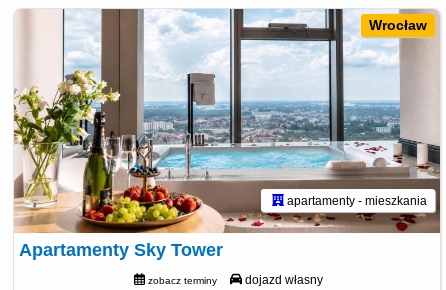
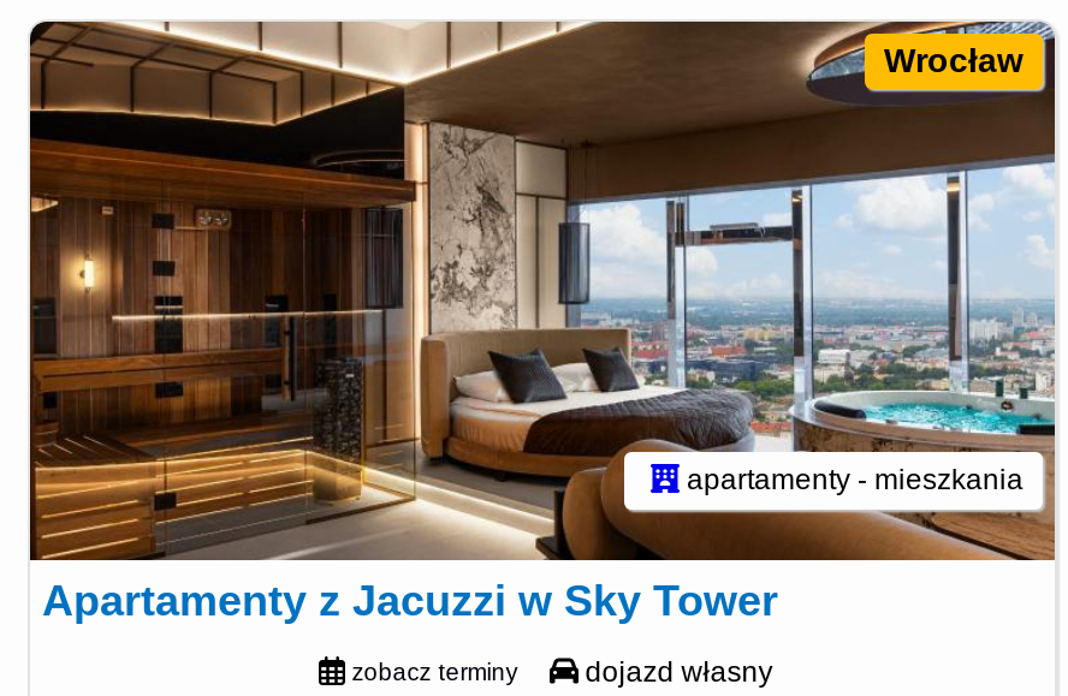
[13,8,440,260] [image] | Apartamenty Sky Tower -> [28,18,1057,625] [image] | Apartamenty z Jacuzzi w Sky Tower

